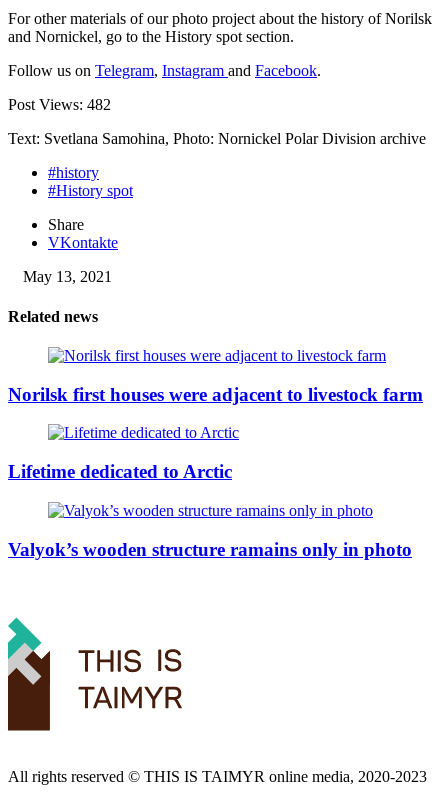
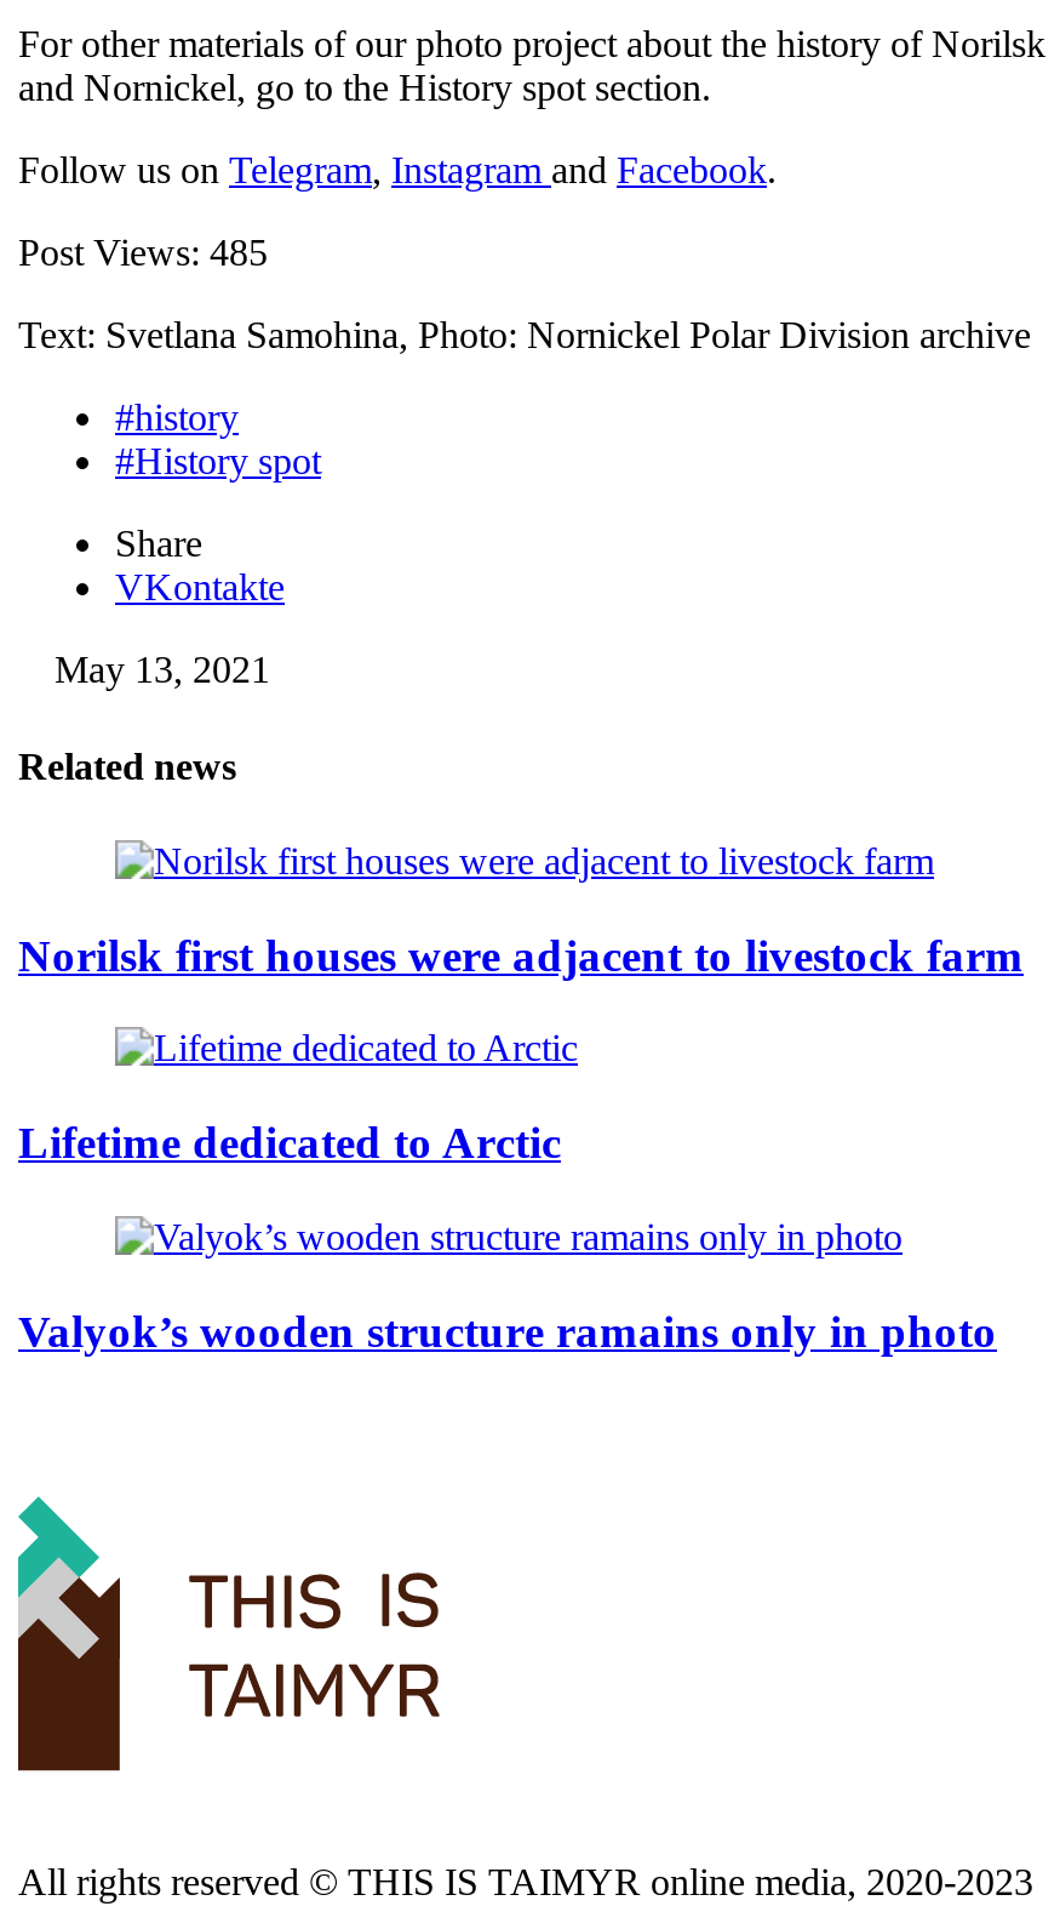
[8,96,111,113] Post Views: 482 -> [18,233,268,274] Post Views: 485

